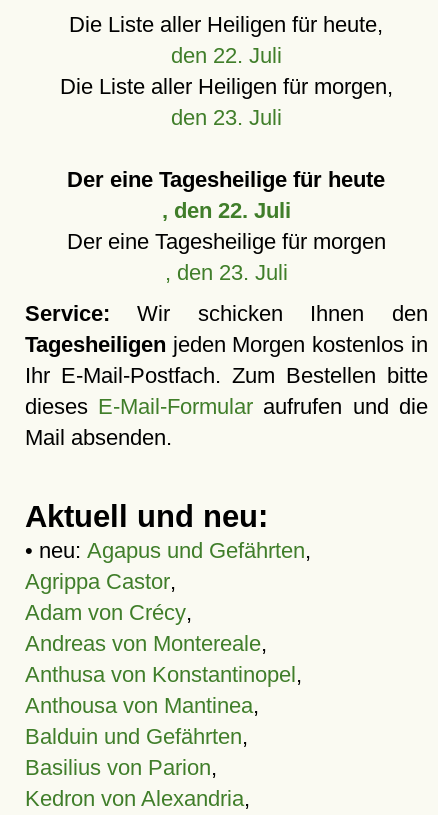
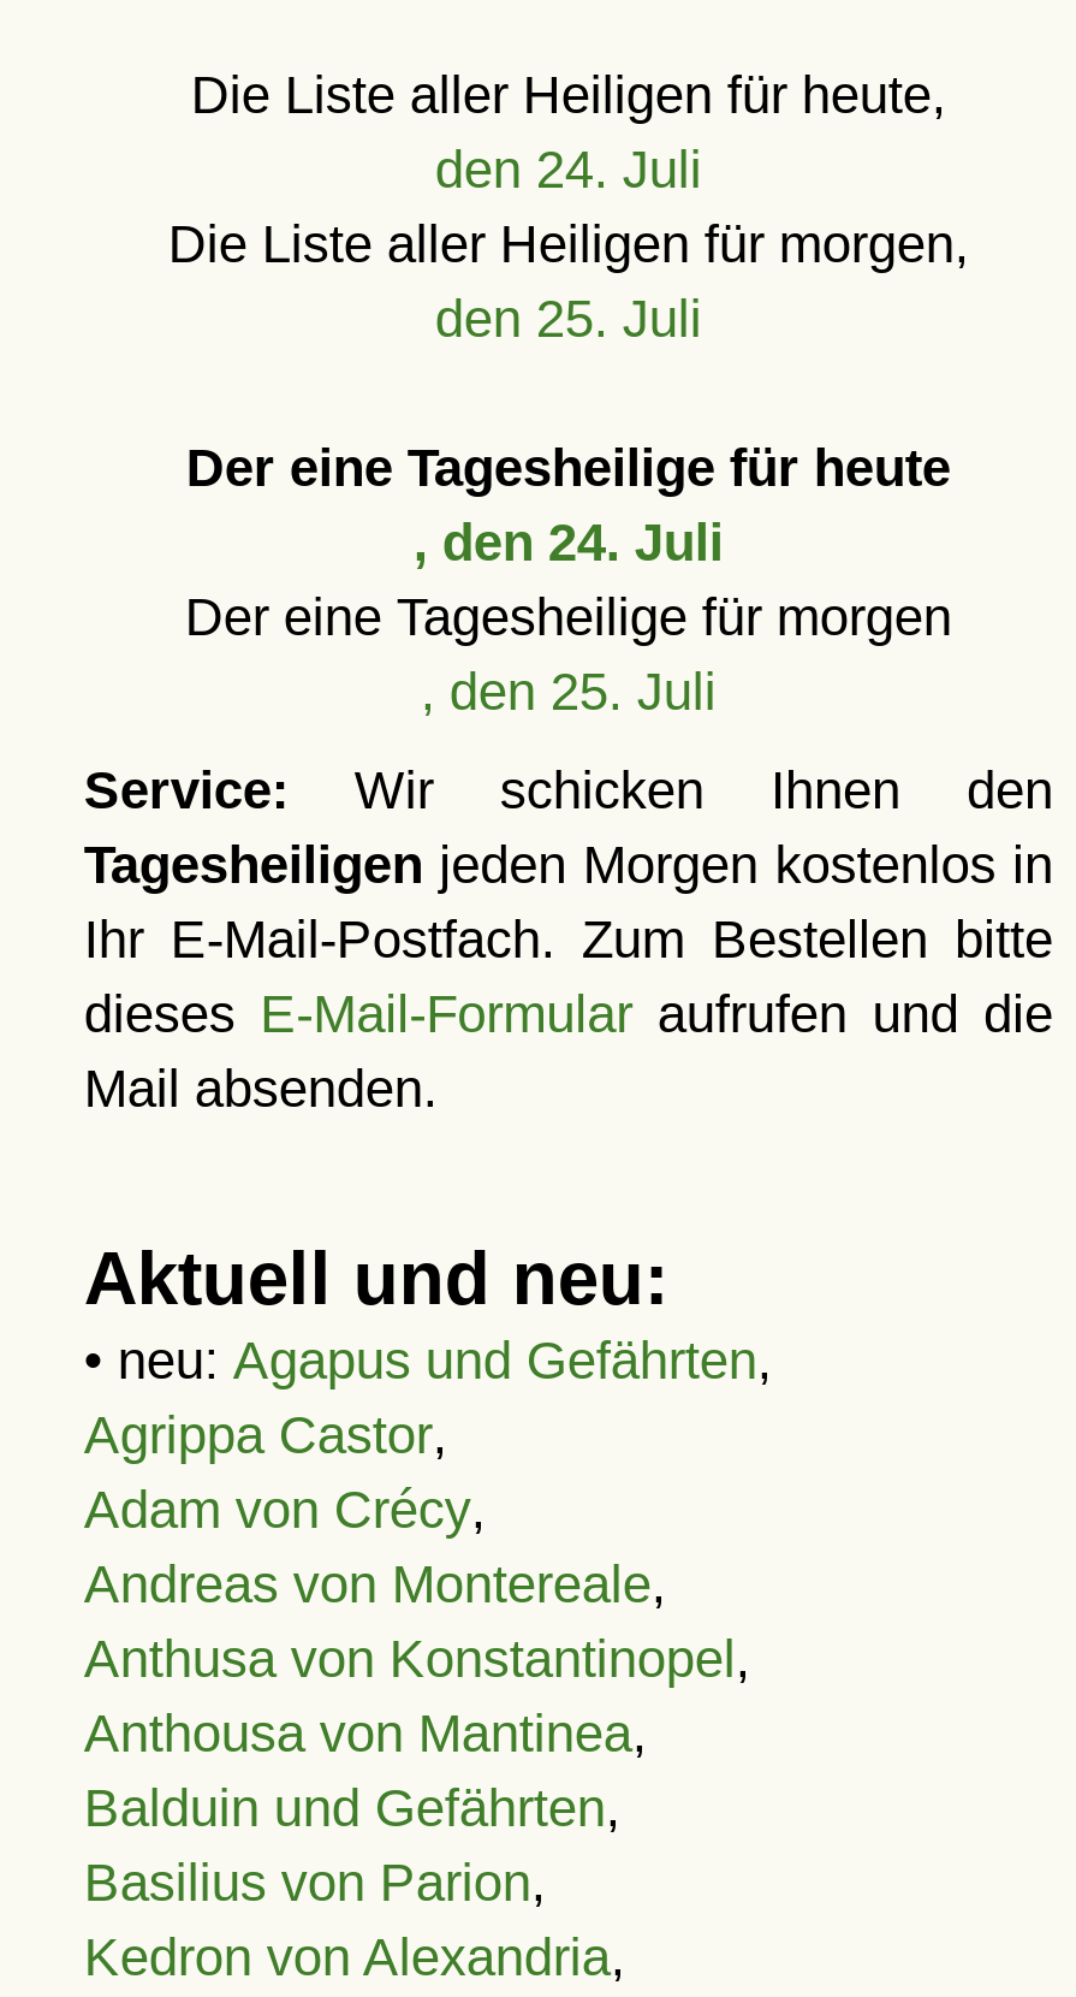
[171,43,282,68] den 22. Juli -> [435,140,702,200] den 24. Juli
[171,105,282,130] den 23. Juli -> [435,289,702,349] den 25. Juli
[162,198,291,223] , den 22. Juli -> [413,512,724,573] , den 24. Juli
[165,260,288,285] , den 23. Juli -> [421,662,716,722] , den 25. Juli

